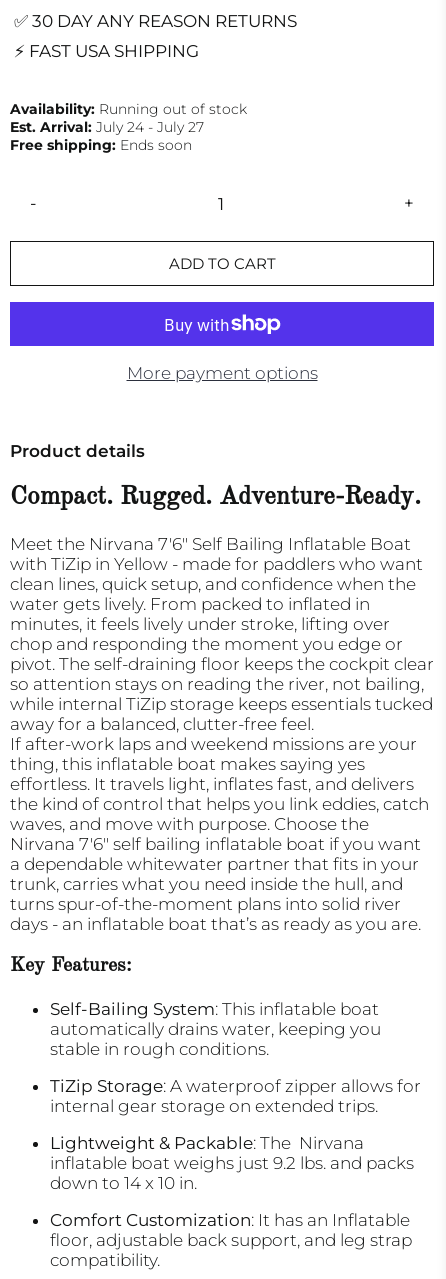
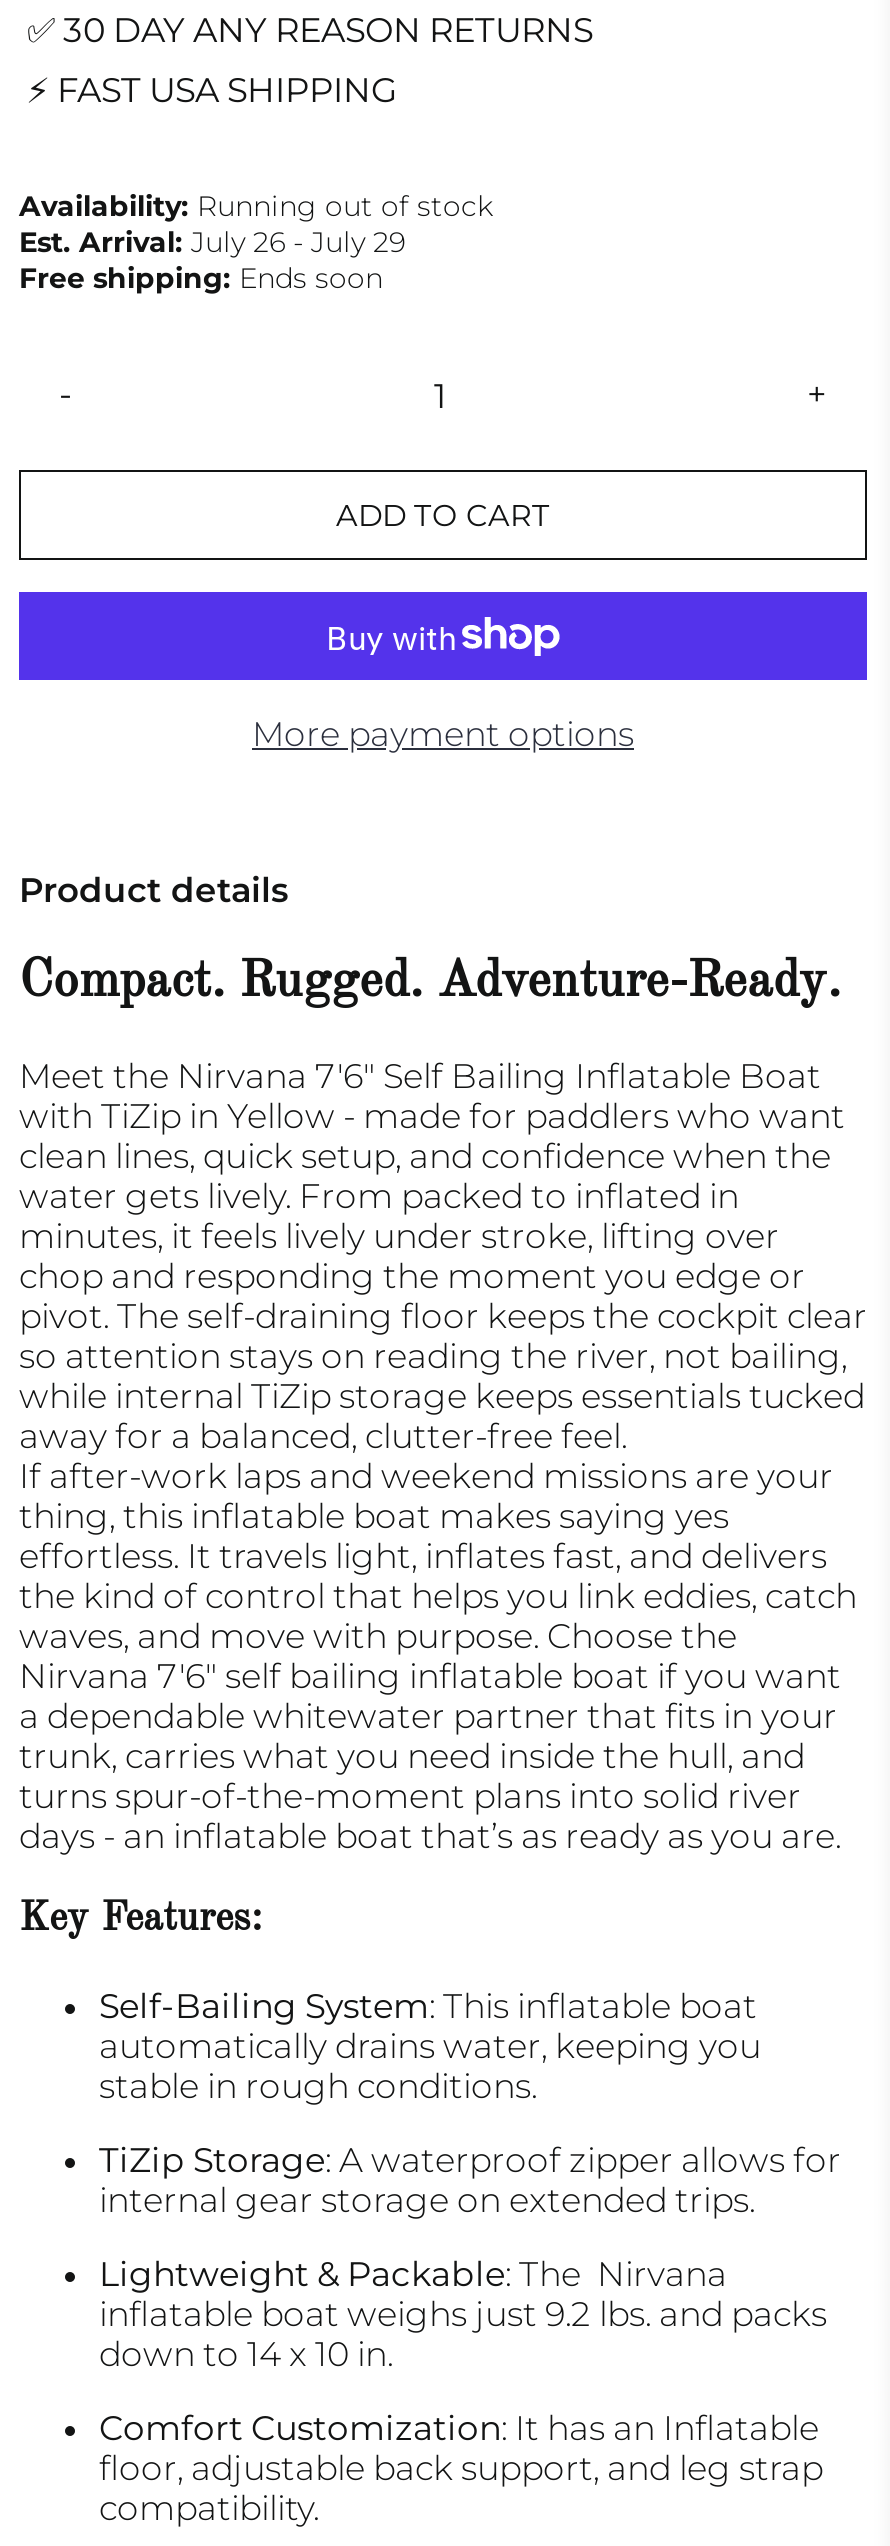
[10,118,204,136] Est. Arrival: July 24 - July 27 -> [19,224,405,260] Est. Arrival: July 26 - July 29

